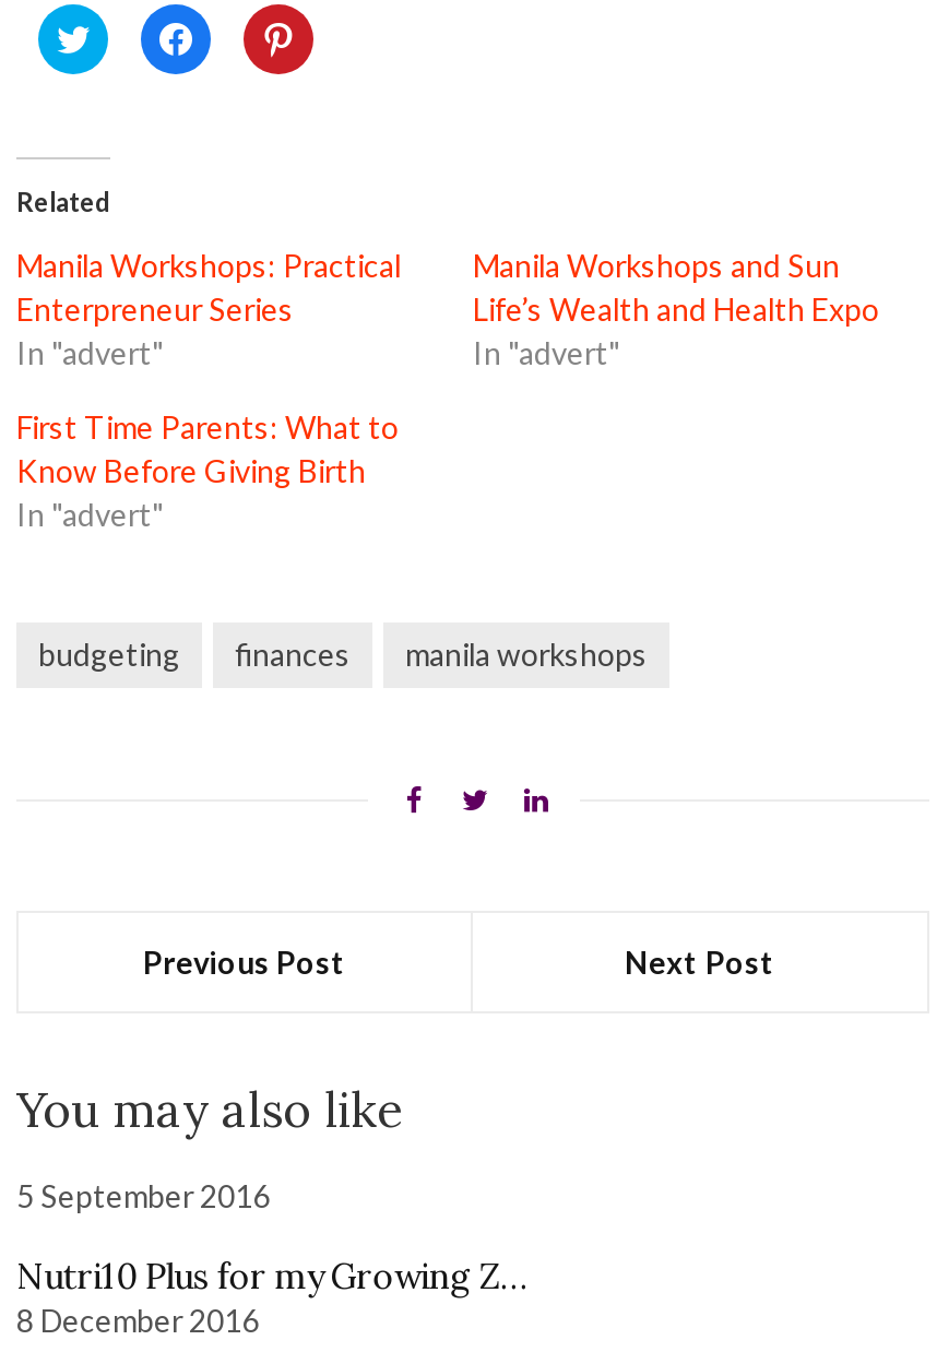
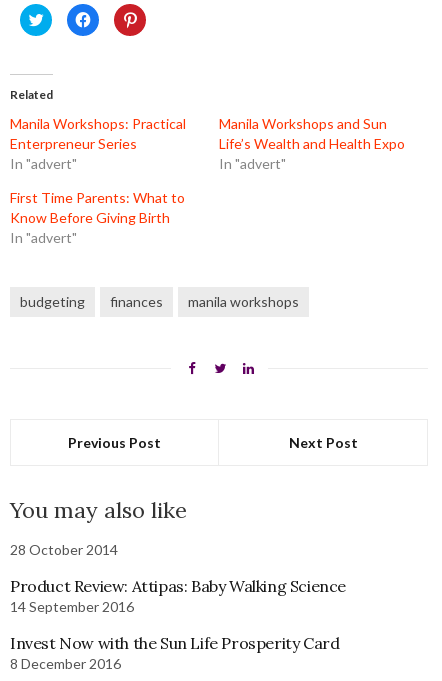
[16,1177,525,1297] 5 September 2016 | Nutri10 Plus for my Growing Z… -> [10,541,346,653] 28 October 2014 | Product Review: Attipas: Baby Walking Science | 14 September 2016 | Invest Now with the Sun Life Prosperity Card

